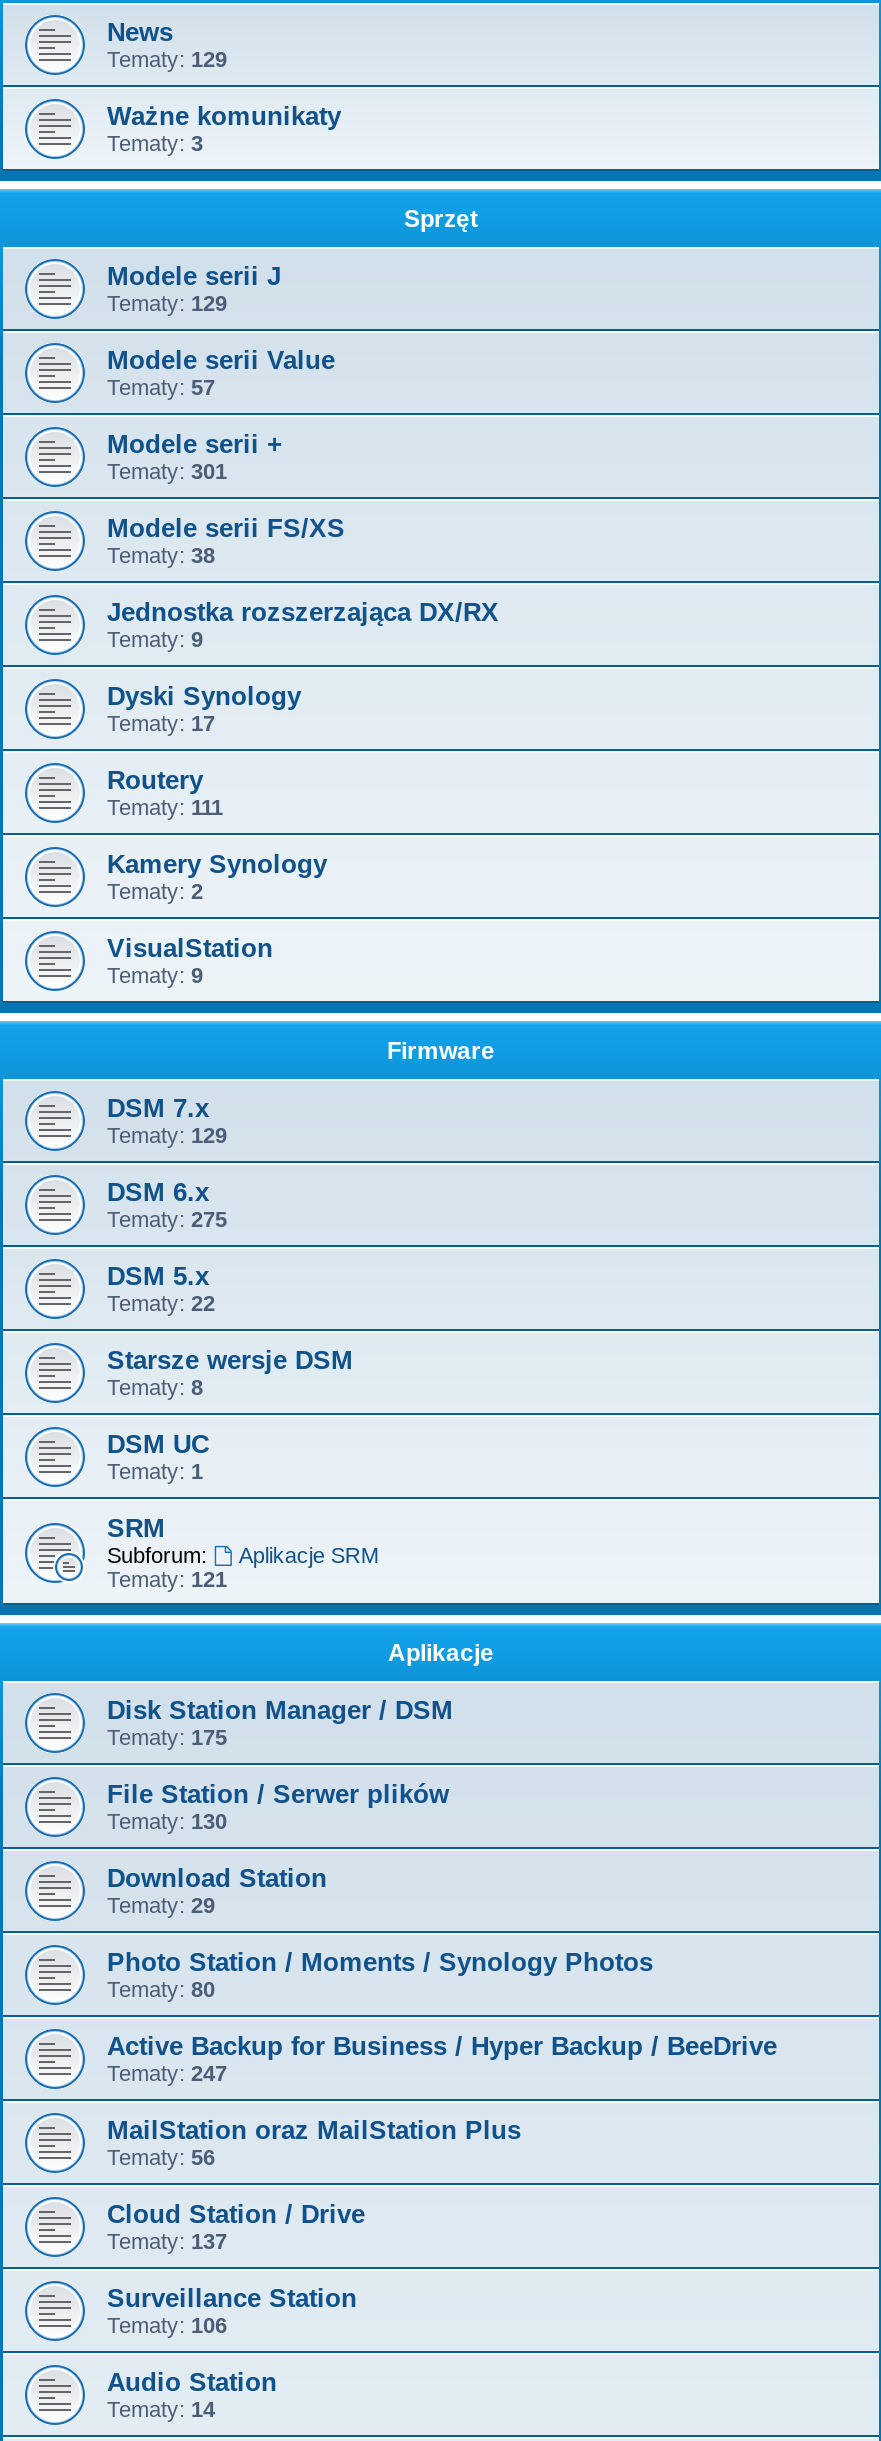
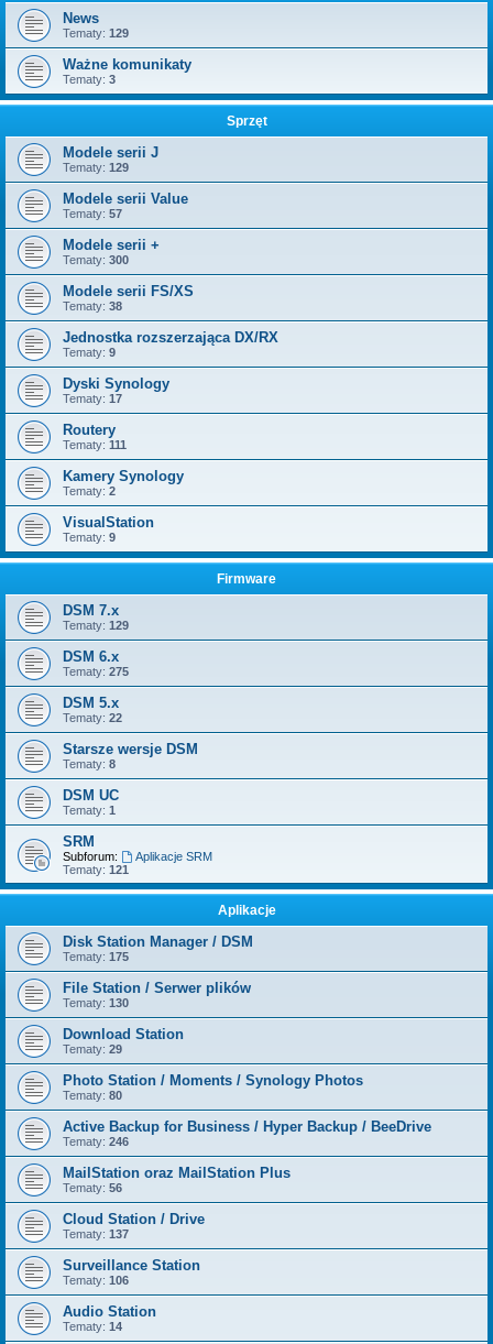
[107,459,227,483] Tematy: 301 -> [63,253,129,266] Tematy: 300
[107,2061,227,2085] Tematy: 247 -> [63,1135,129,1148] Tematy: 246

